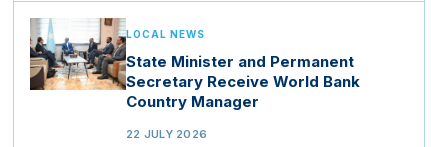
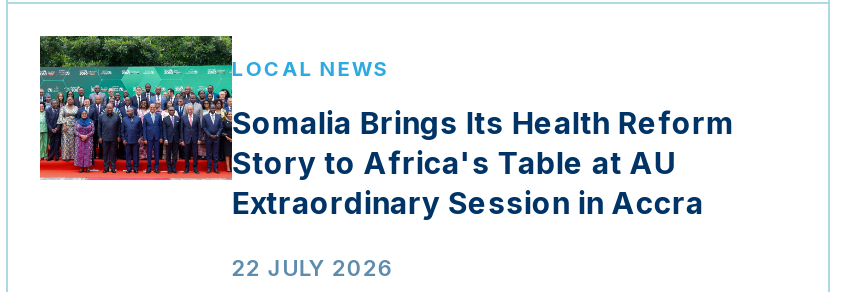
[29,17,360,111] [image] | State Minister and Permanent | Secretary Receive World Bank | Country Manager -> [38,34,734,222] [image] | Somalia Brings Its Health Reform | Story to Africa's Table at AU | Extraordinary Session in Accra

